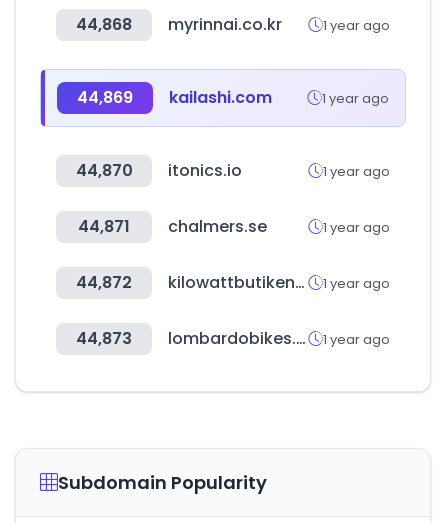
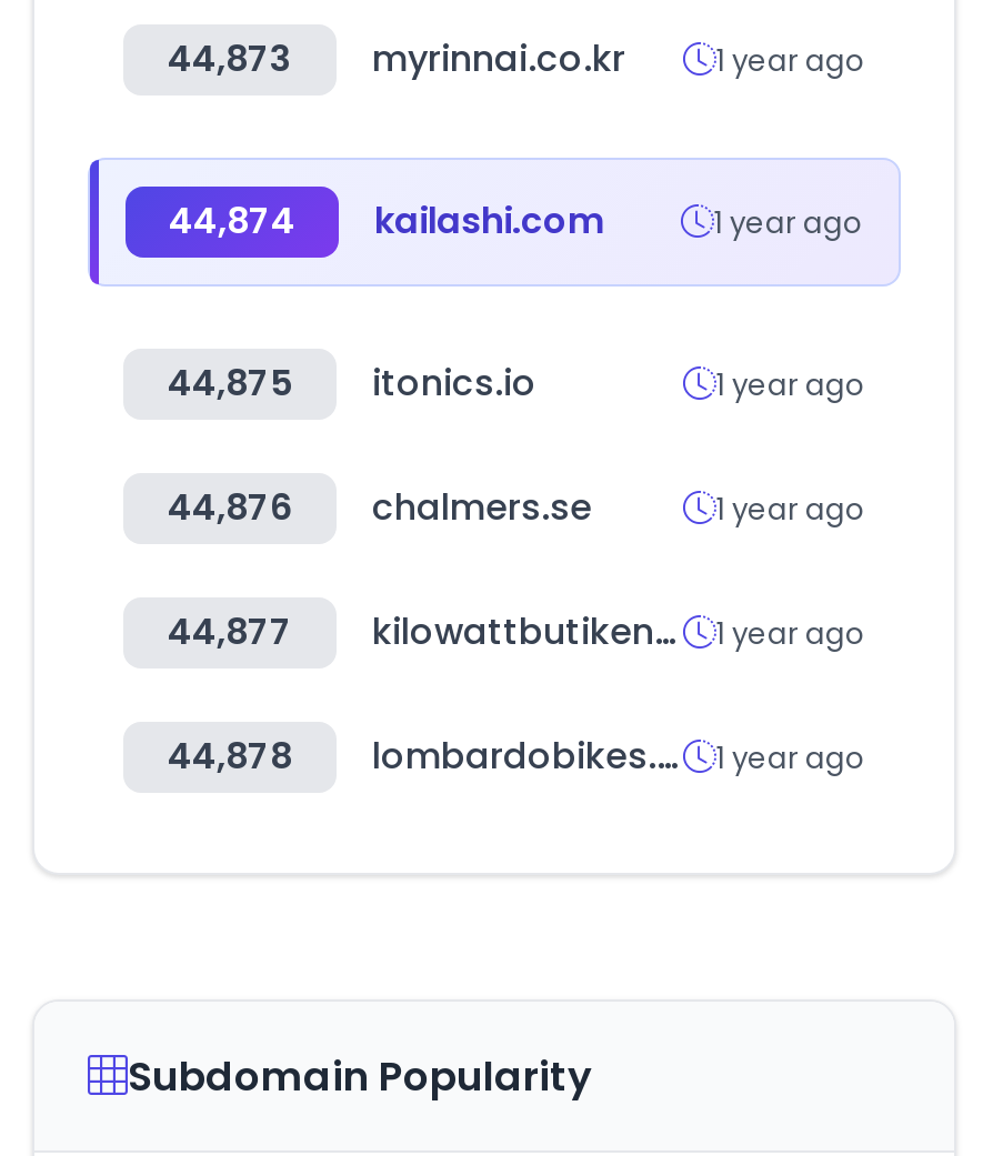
[76,13,282,36] 44,868 myrinnai.co.kr -> [168,33,625,84] 44,873 myrinnai.co.kr
[77,86,272,109] 44,869 kailashi.com -> [169,195,603,247] 44,874 kailashi.com
[75,159,242,182] 44,870 itonics.io -> [168,358,536,409] 44,875 itonics.io
[78,215,267,238] 44,871 chalmers.se -> [168,482,592,533] 44,876 chalmers.se
[76,271,132,294] 44,872 -> [168,606,292,657] 44,877
[76,327,132,350] 44,873 -> [168,731,292,782] 44,878

